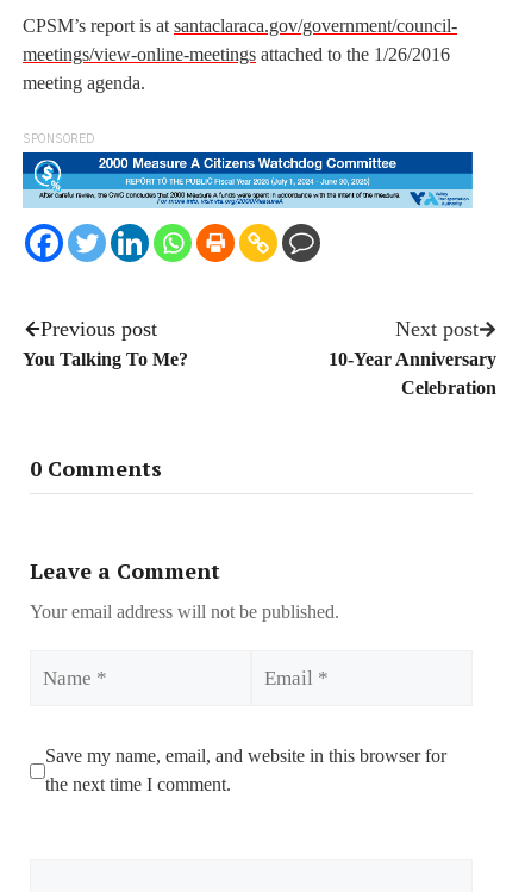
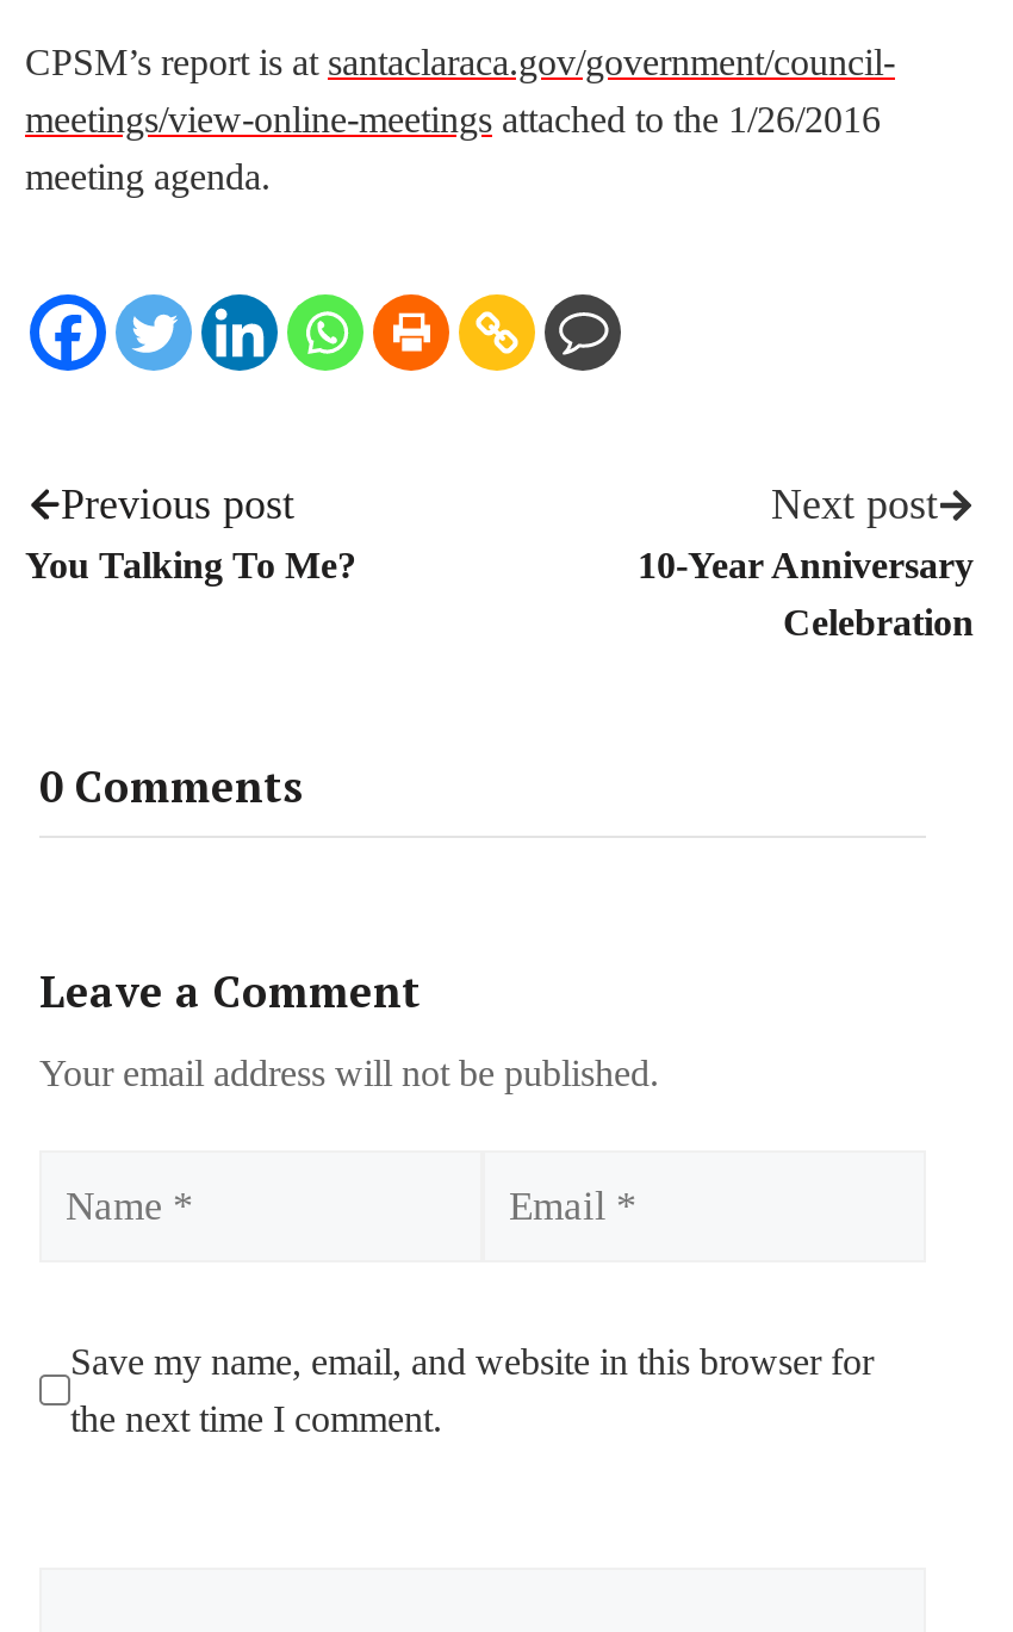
[23,134,95,145] SPONSORED -> none
[21,151,474,208] [image] -> none

